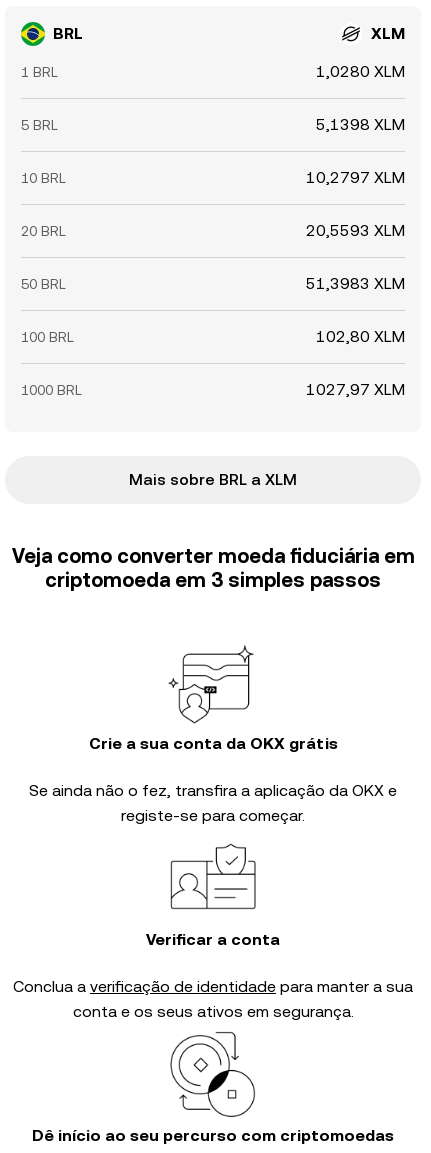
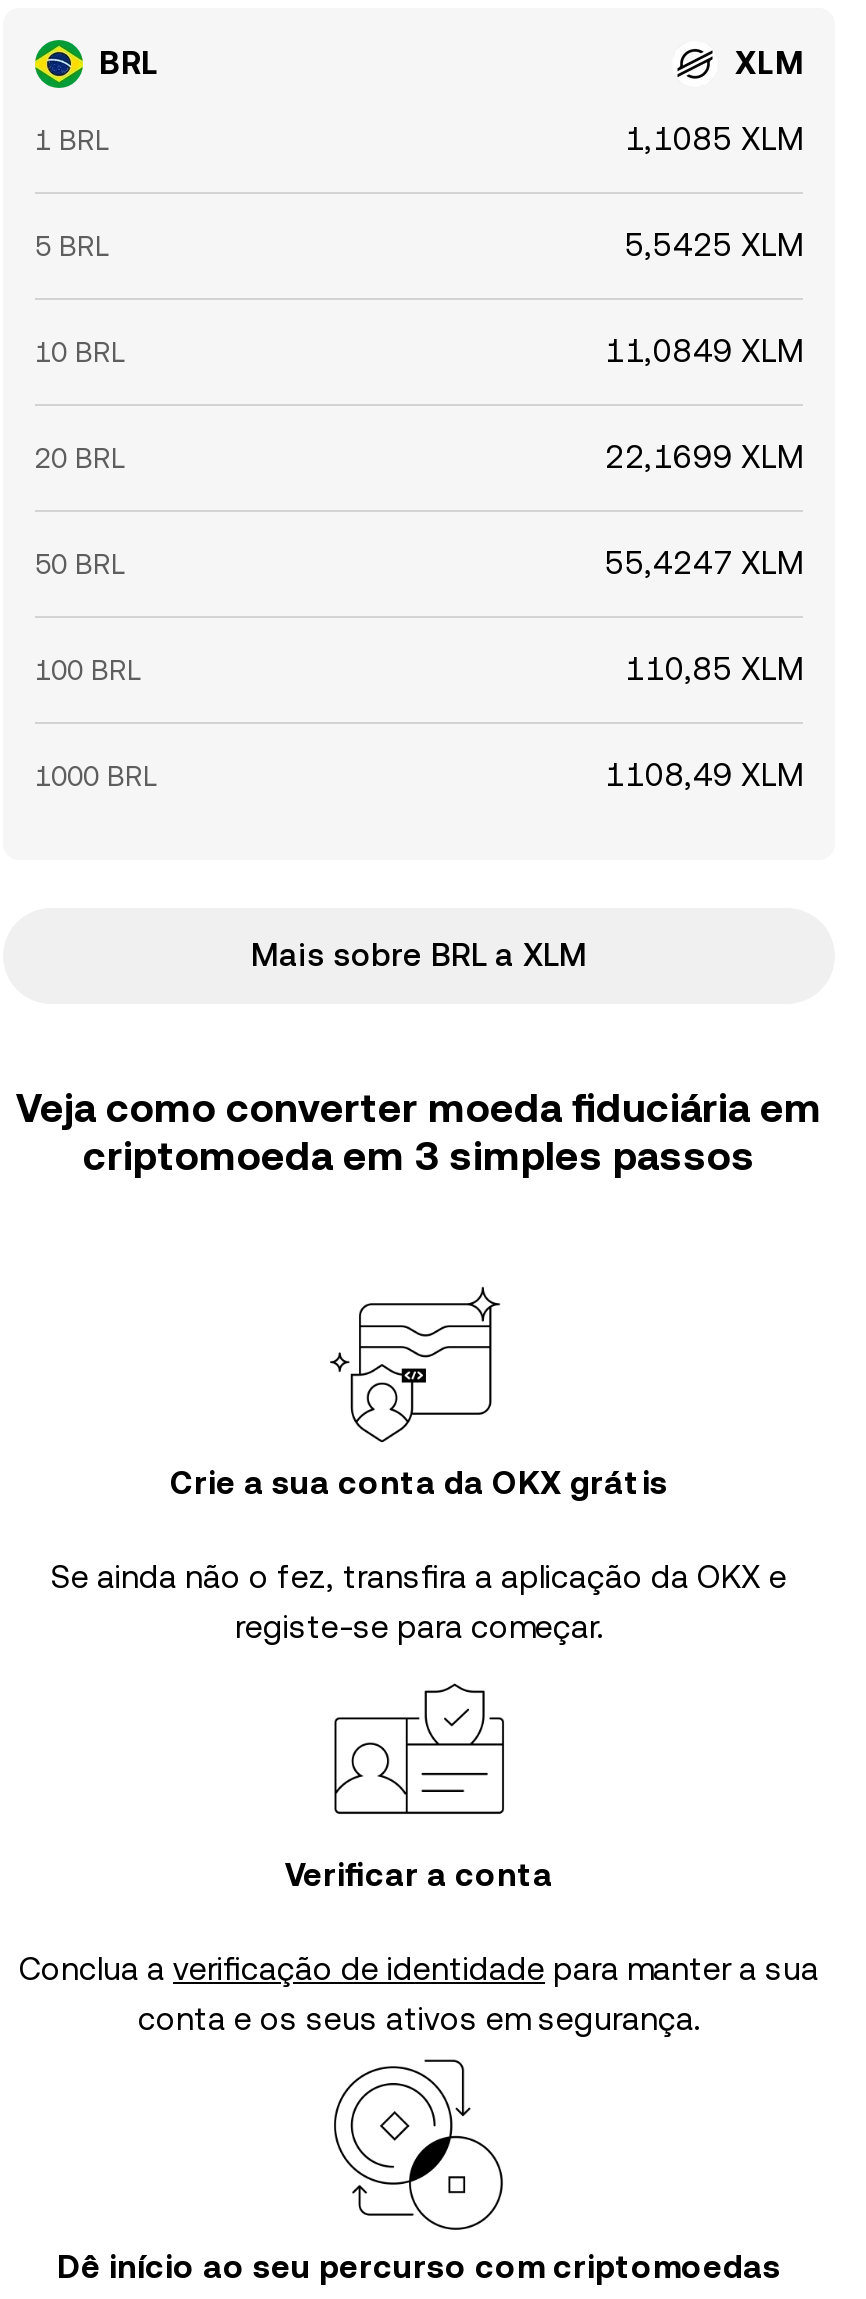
[316,62,405,81] 1,0280 XLM -> [625,120,803,158] 1,1085 XLM
[316,115,405,134] 5,1398 XLM -> [625,226,803,264] 5,5425 XLM
[306,168,405,187] 10,2797 XLM -> [605,332,803,370] 11,0849 XLM
[306,221,405,240] 20,5593 XLM -> [605,438,803,476] 22,1699 XLM
[306,274,405,293] 51,3983 XLM -> [605,544,803,582] 55,4247 XLM
[316,327,405,346] 102,80 XLM -> [625,650,803,688] 110,85 XLM
[306,380,405,399] 1027,97 XLM -> [605,756,803,794] 1108,49 XLM

